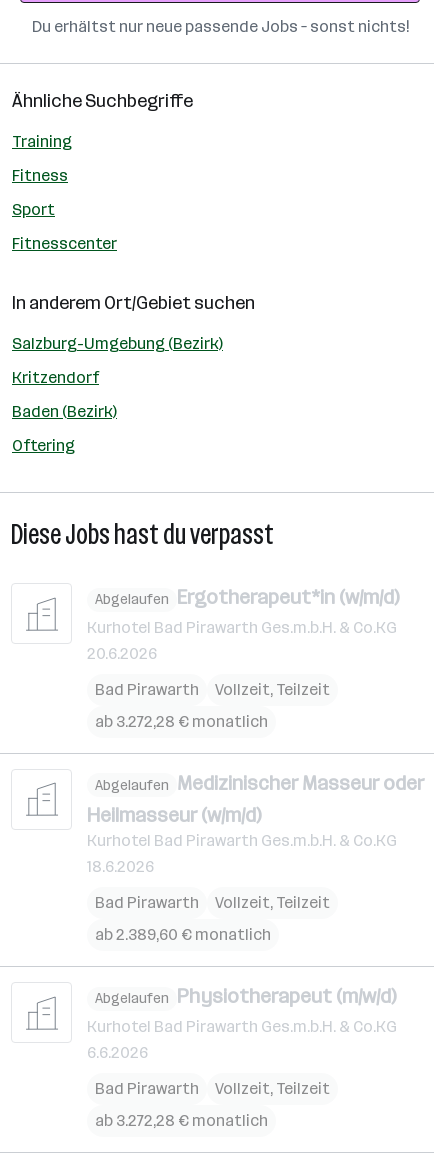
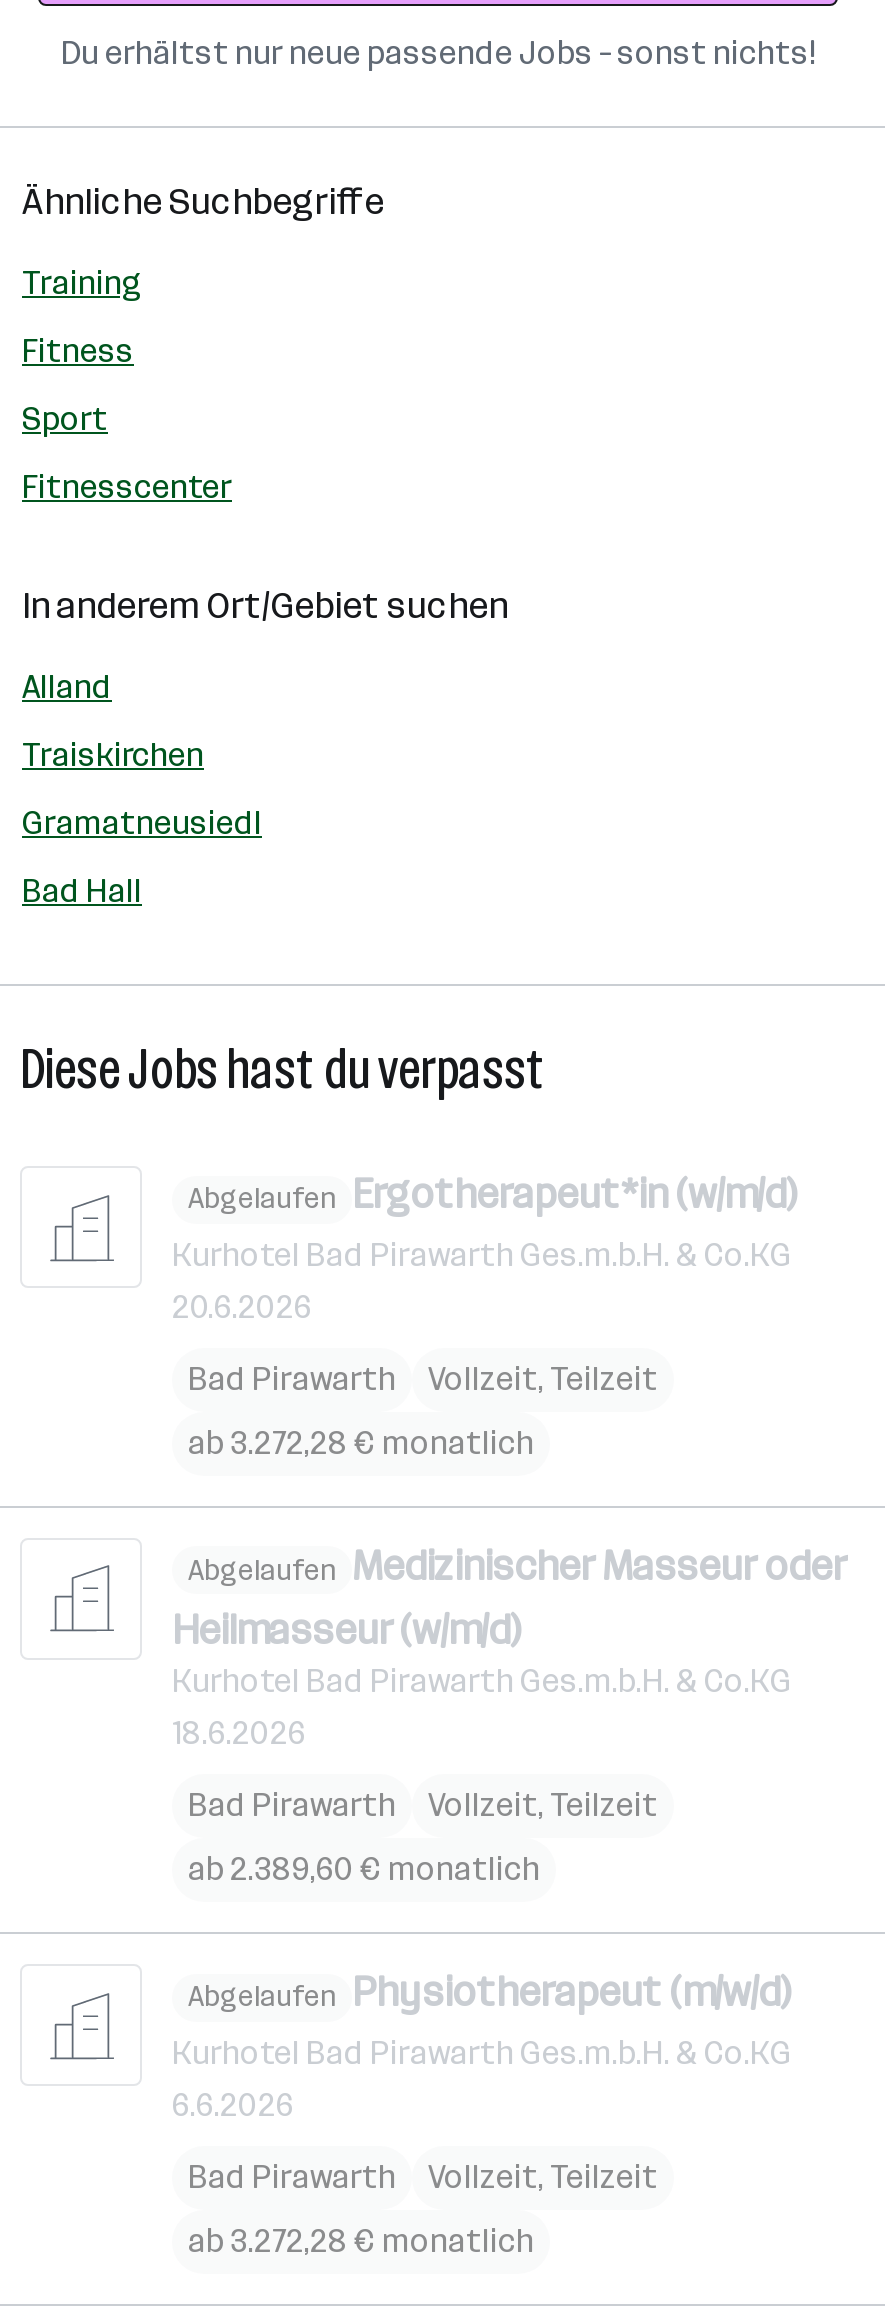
[12,334,223,353] Salzburg-Umgebung (Bezirk) -> [22,668,112,706] Alland
[12,368,99,387] Kritzendorf -> [22,736,204,774] Traiskirchen
[12,402,117,421] Baden (Bezirk) -> [22,804,262,842] Gramatneusiedl
[12,436,75,455] Oftering -> [22,872,142,910] Bad Hall

